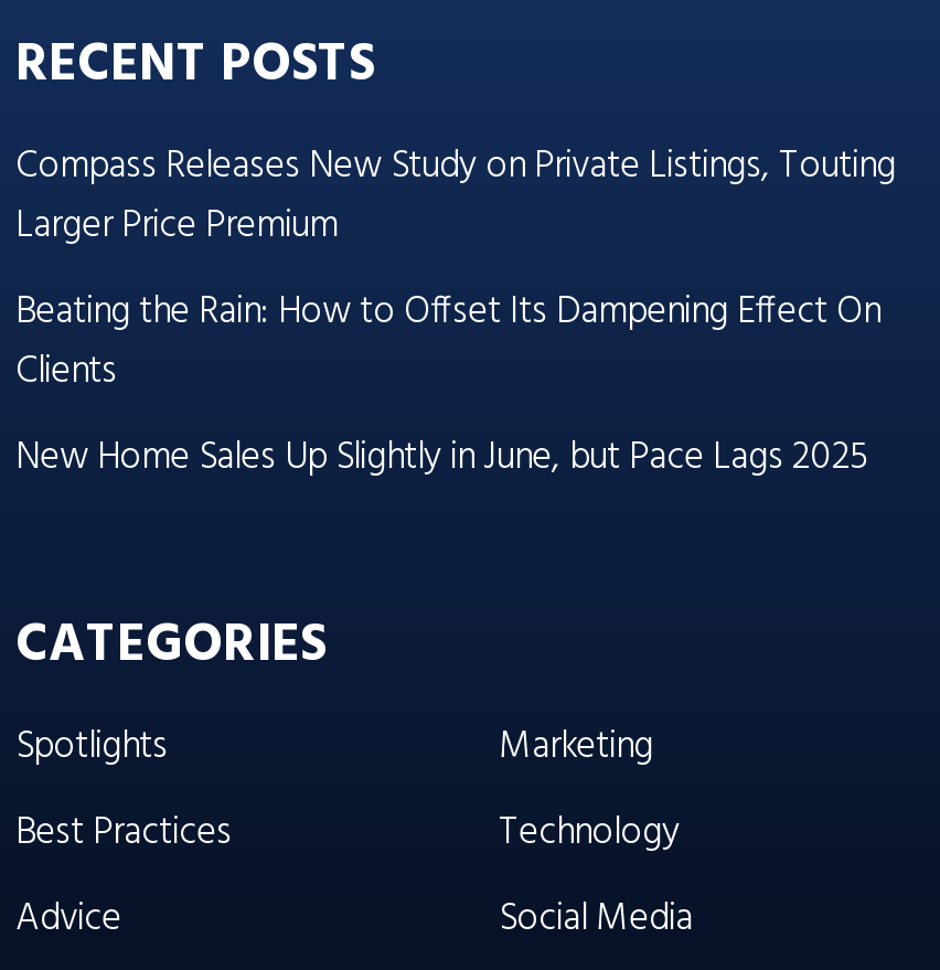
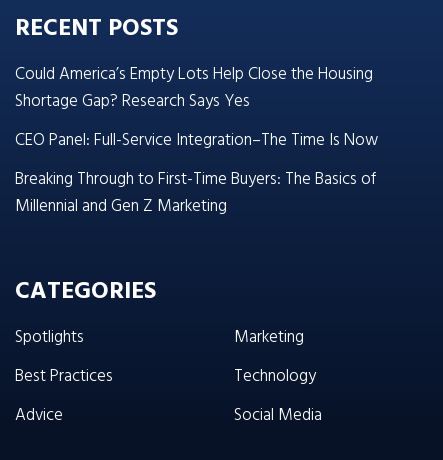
[15,137,896,488] Compass Releases New Study on Private Listings, Touting | Larger Price Premium | Beating the Rain: How to Offset Its Dampening Effect On | Clients | New Home Sales Up Slightly in June, but Pace Lags 2025 -> [15,61,378,220] Could America’s Empty Lots Help Close the Housing | Shortage Gap? Research Says Yes | CEO Panel: Full-Service Integration–The Time Is Now | Breaking Through to First-Time Buyers: The Basics of | Millennial and Gen Z Marketing

